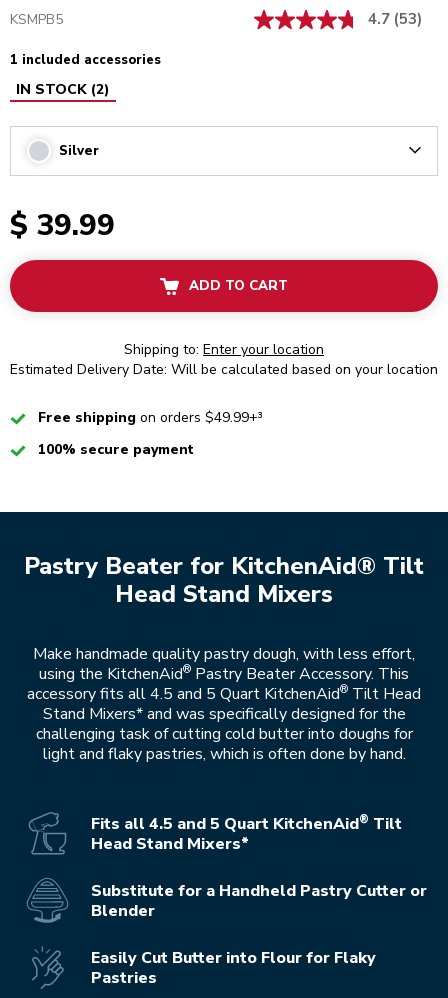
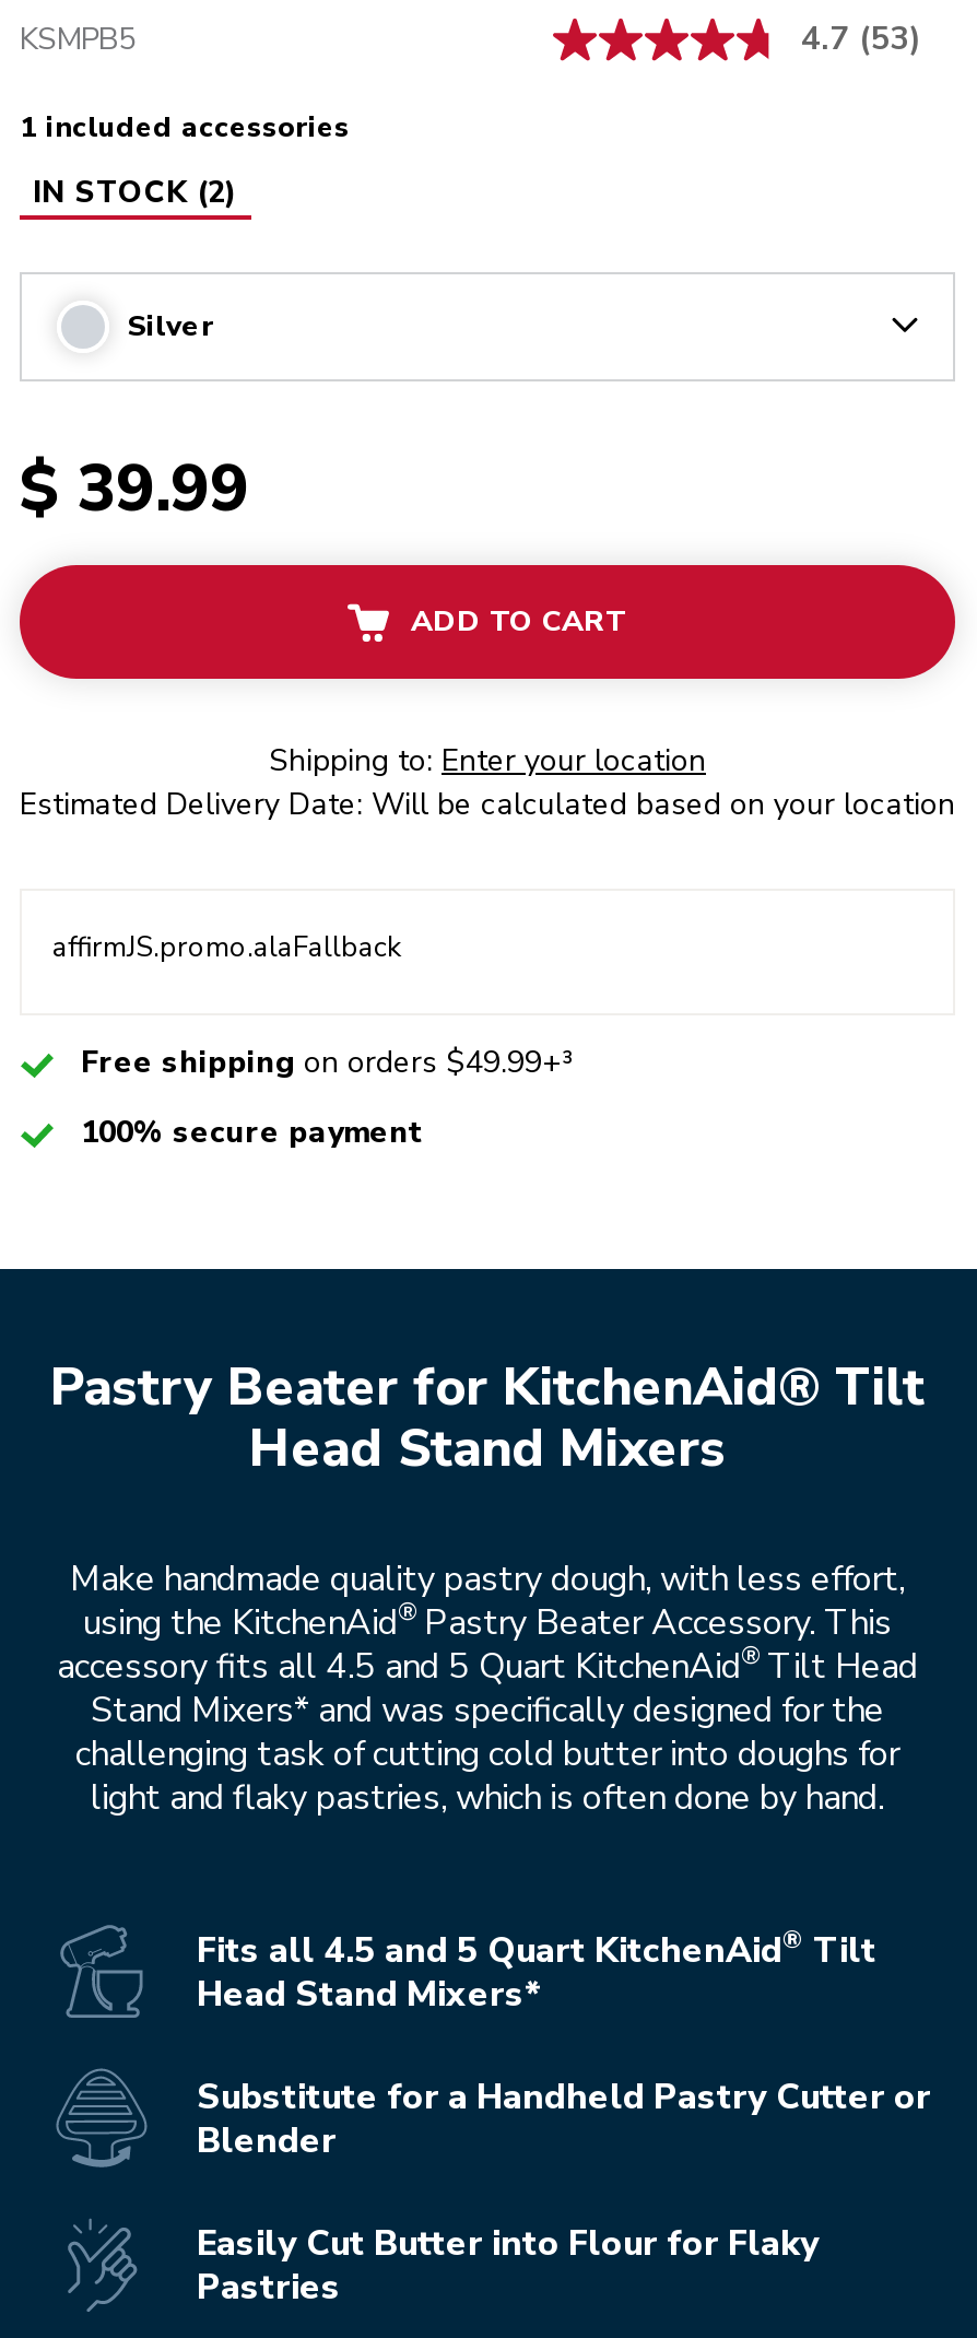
none -> [52,929,400,968] affirmJS.promo.alaFallback

